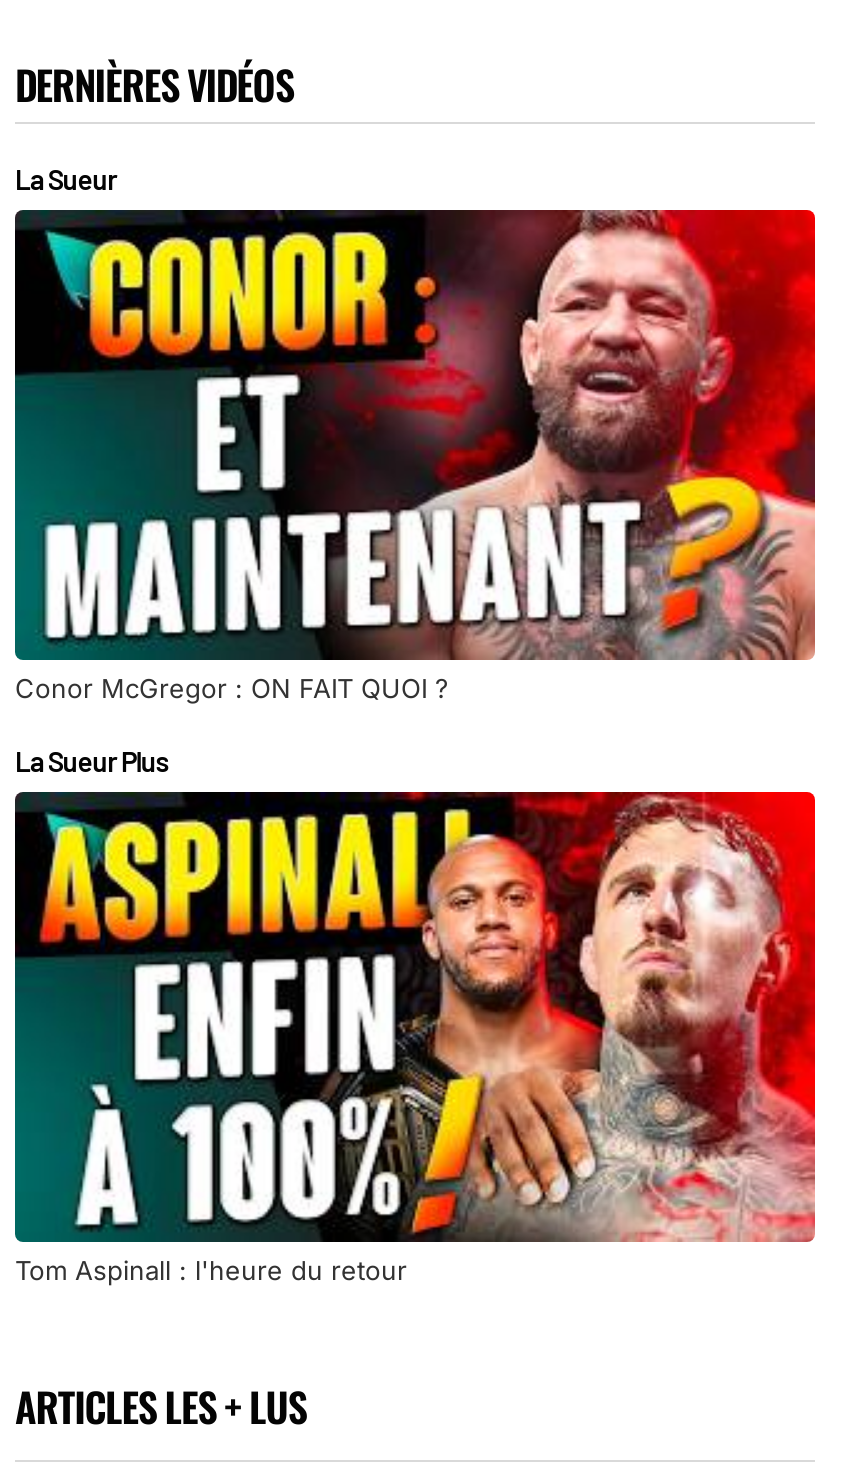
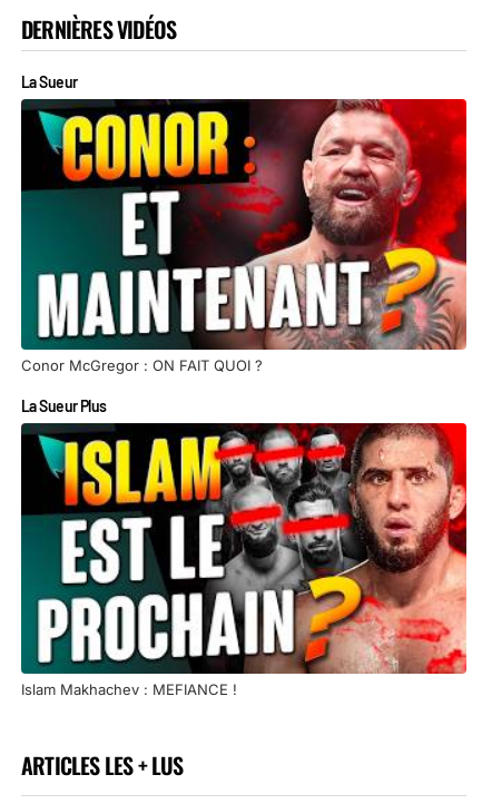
[15,790,817,1287] [image] | Tom Aspinall : l'heure du retour -> [21,422,468,699] [image] | Islam Makhachev : MEFIANCE !

